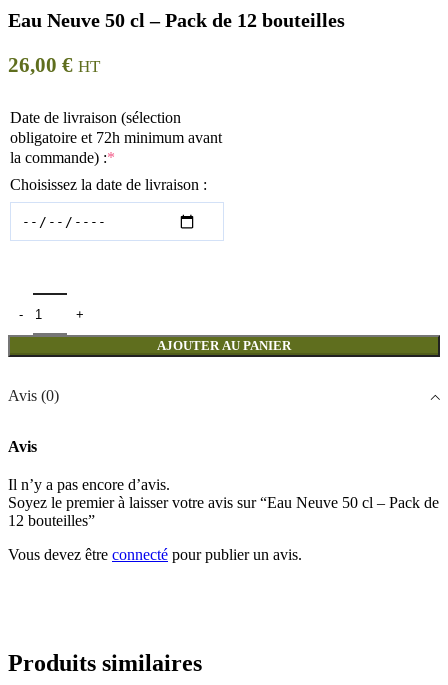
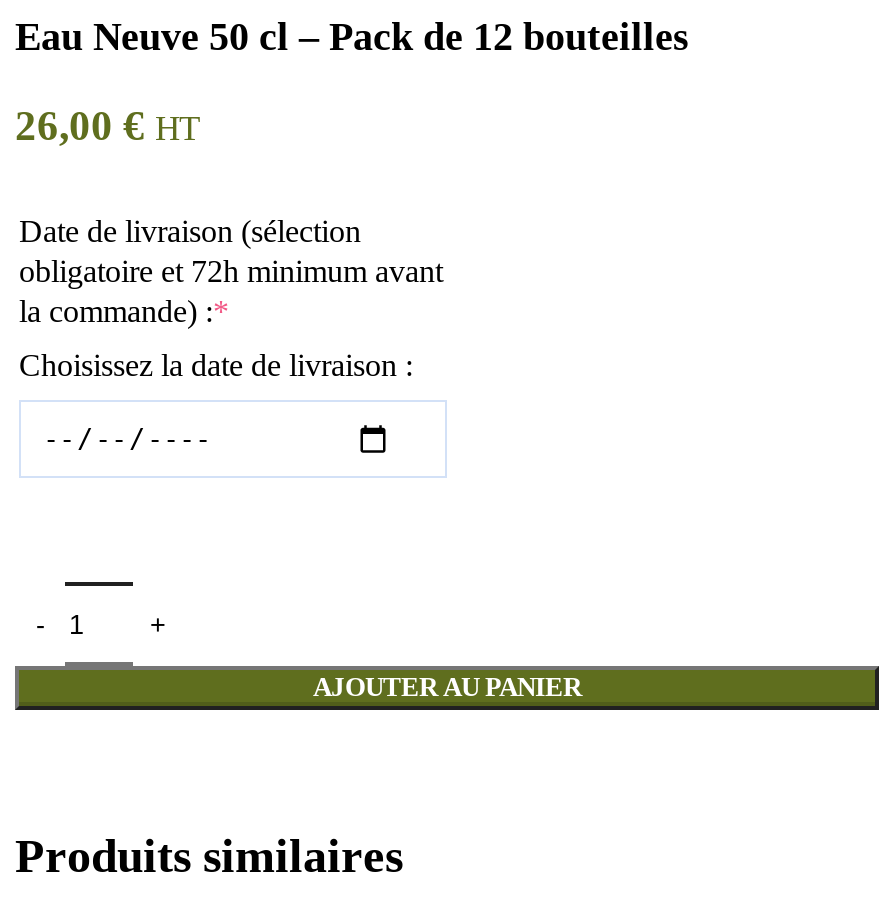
[8,387,439,563] Avis (0) | Avis | Il n’y a pas encore d’avis. | Soyez le premier à laisser votre avis sur “Eau Neuve 50 cl – Pack de | 12 bouteilles” | Vous devez être connecté pour publier un avis. -> none

